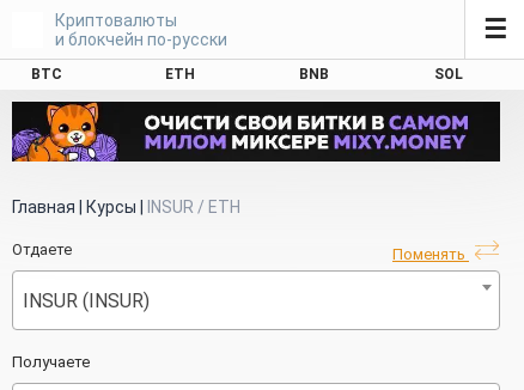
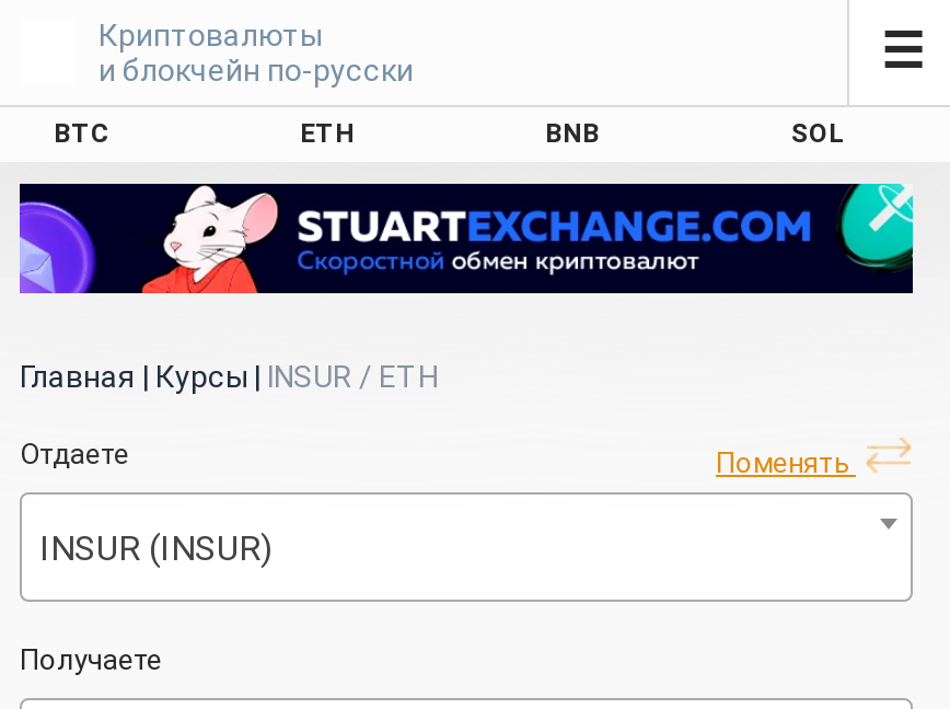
[11,100,501,163] [image] -> [18,182,915,295] [image]

